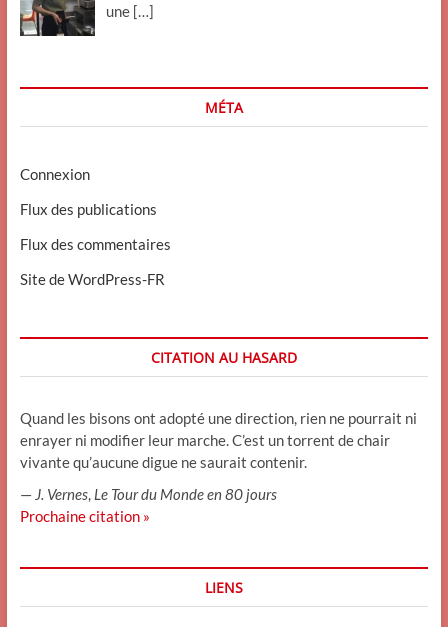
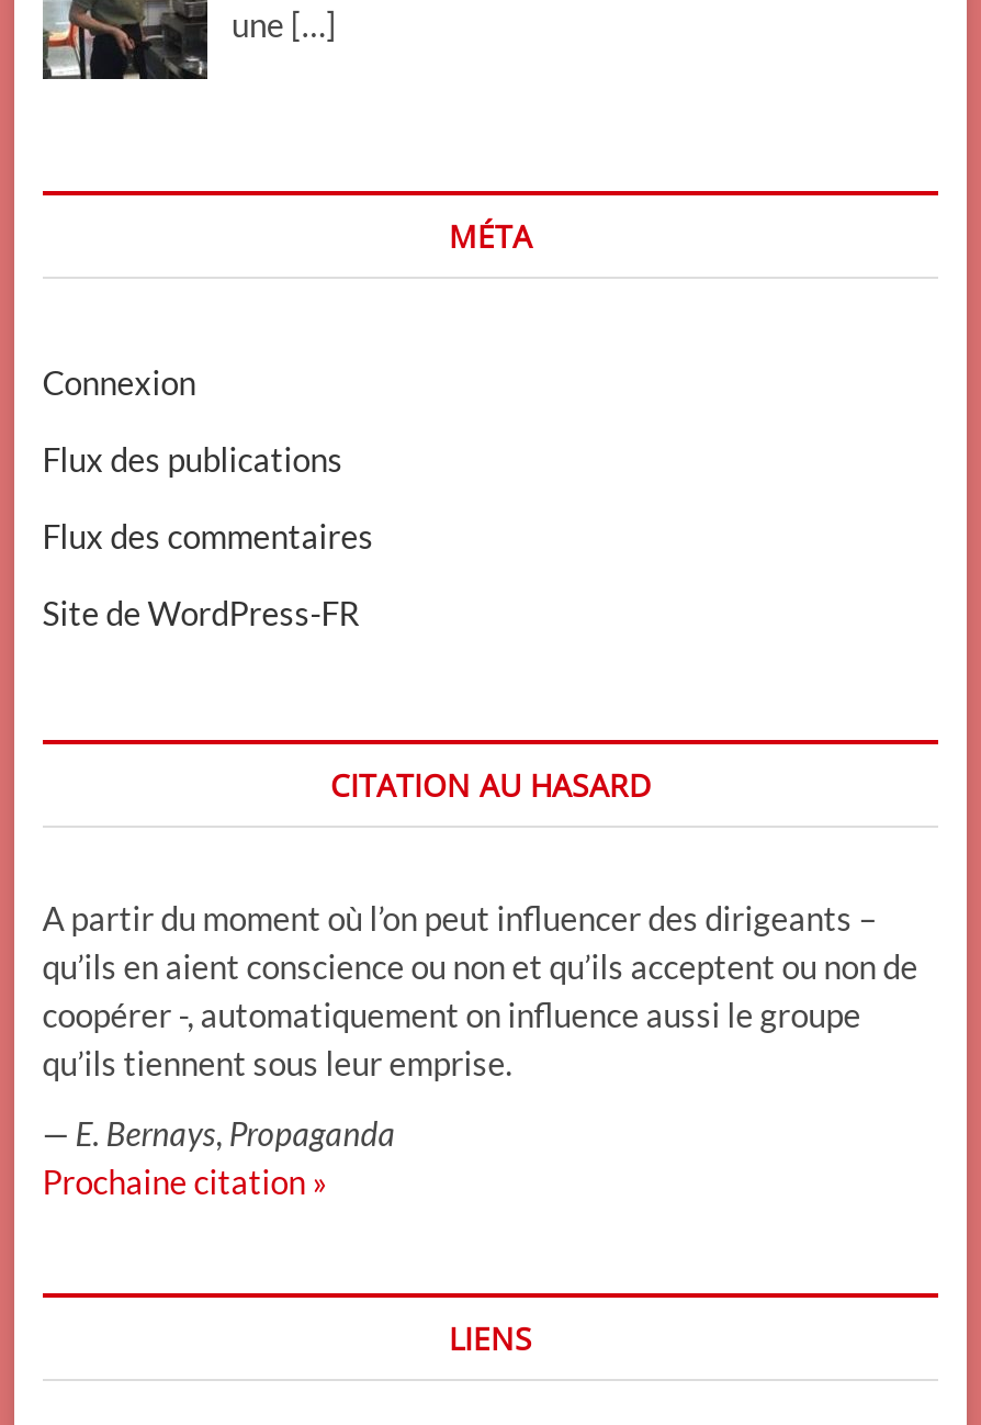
[20,409,417,471] Quand les bisons ont adopté une direction, rien ne pourrait ni | enrayer ni modifier leur marche. C’est un torrent de chair | vivante qu’aucune digue ne saurait contenir. -> [42,898,918,1082] A partir du moment où l’on peut influencer des dirigeants – | qu’ils en aient conscience ou non et qu’ils acceptent ou non de | coopérer -, automatiquement on influence aussi le groupe | qu’ils tiennent sous leur emprise.
[20,485,277,503] — J. Vernes, Le Tour du Monde en 80 jours -> [42,1113,396,1153] — E. Bernays, Propaganda

